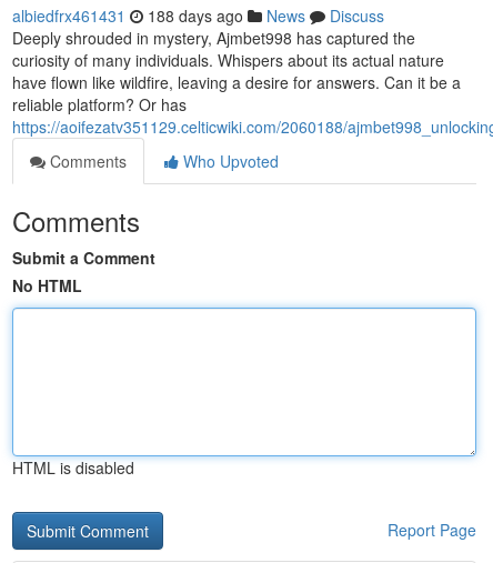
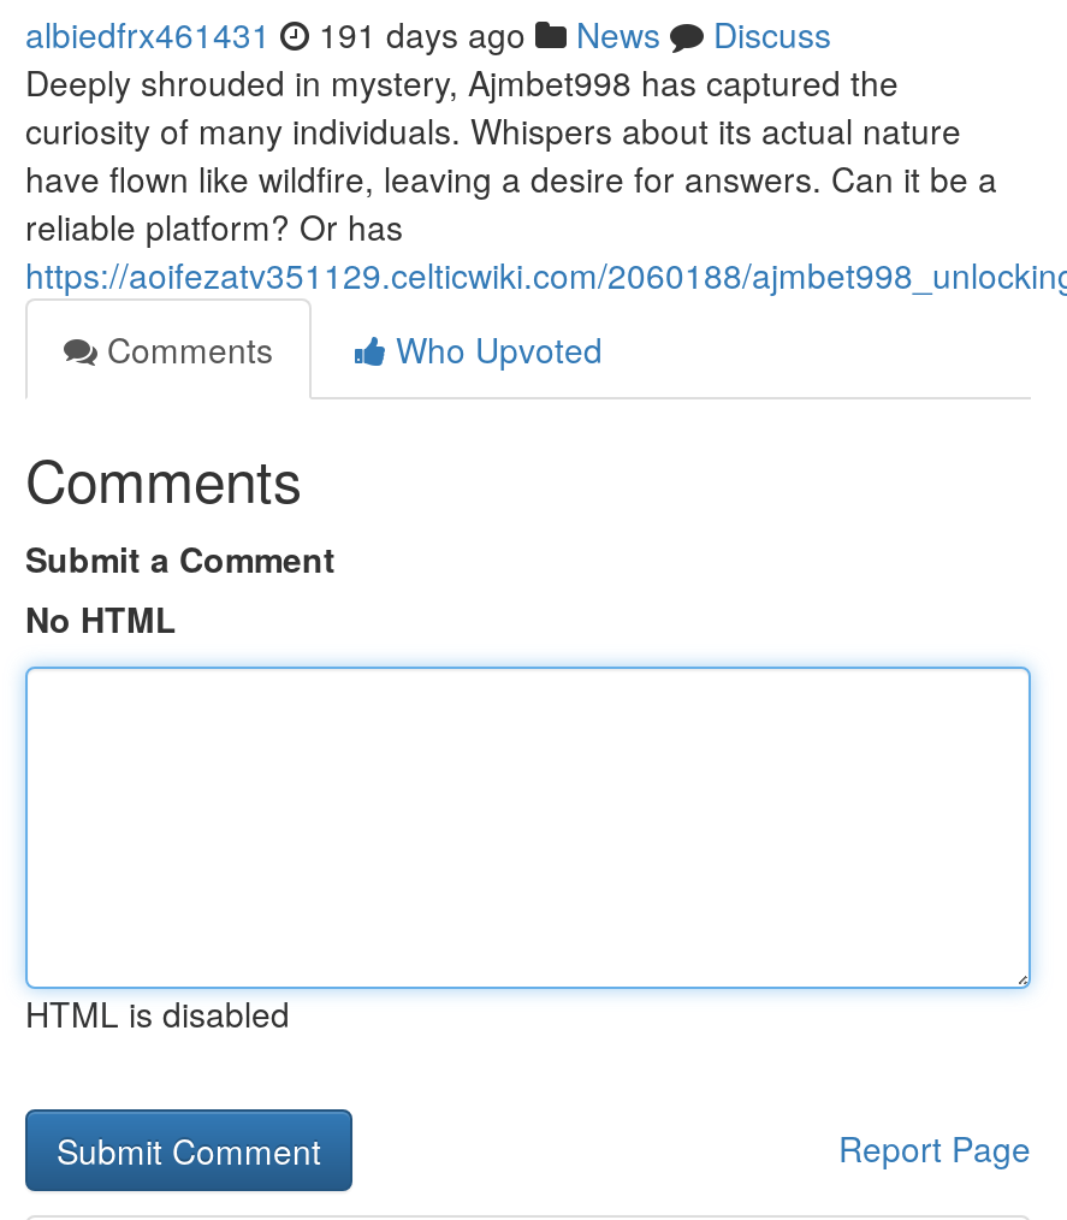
[12,4,384,27] albiedfrx461431 188 days ago News Discuss -> [25,10,831,58] albiedfrx461431 191 days ago News Discuss

